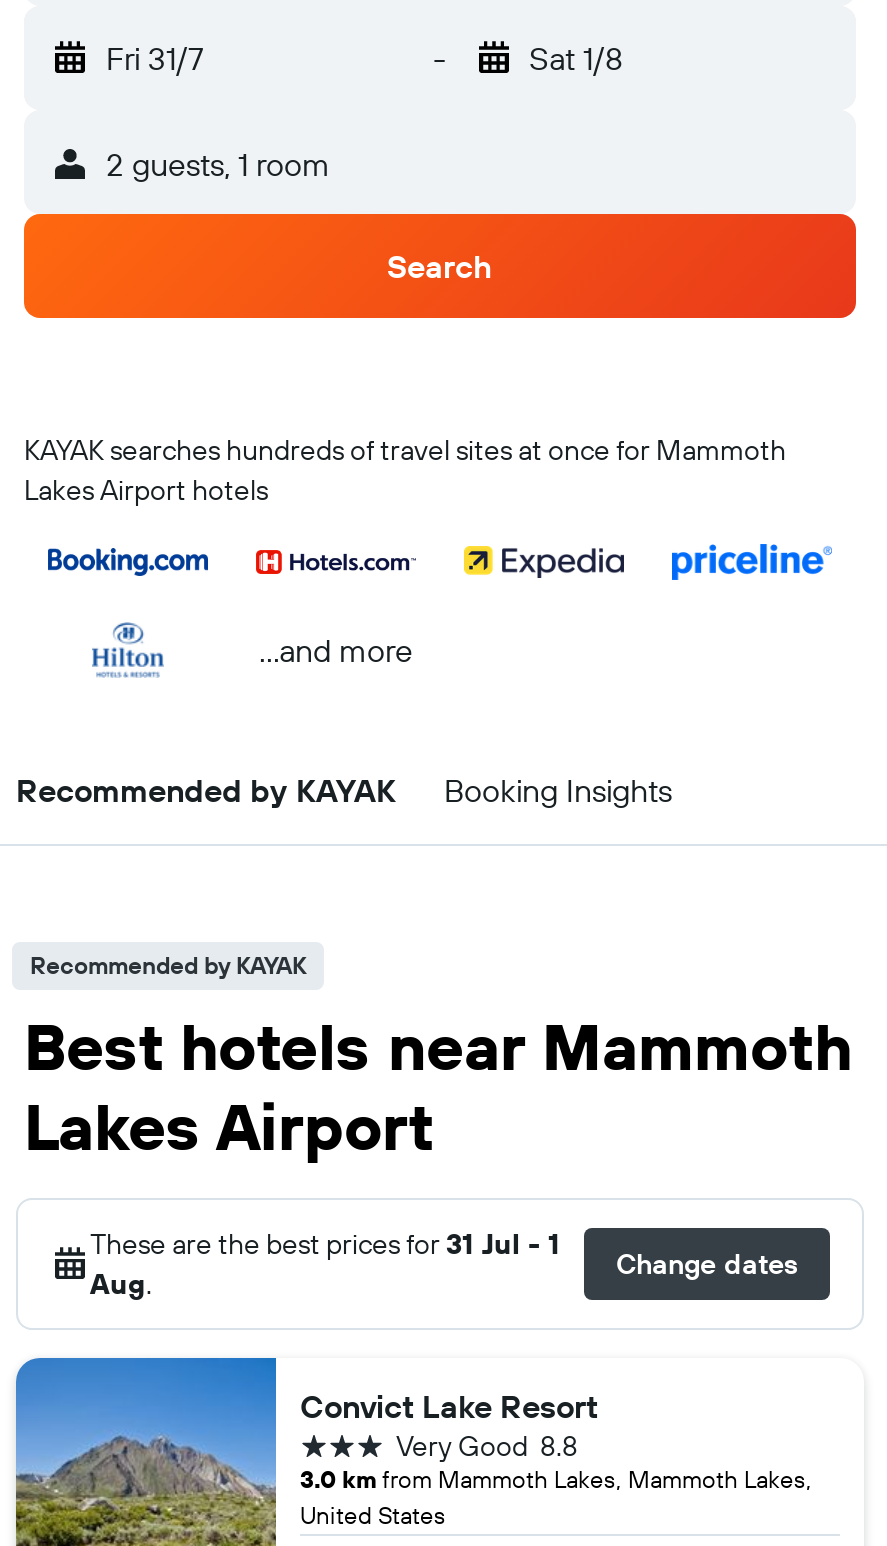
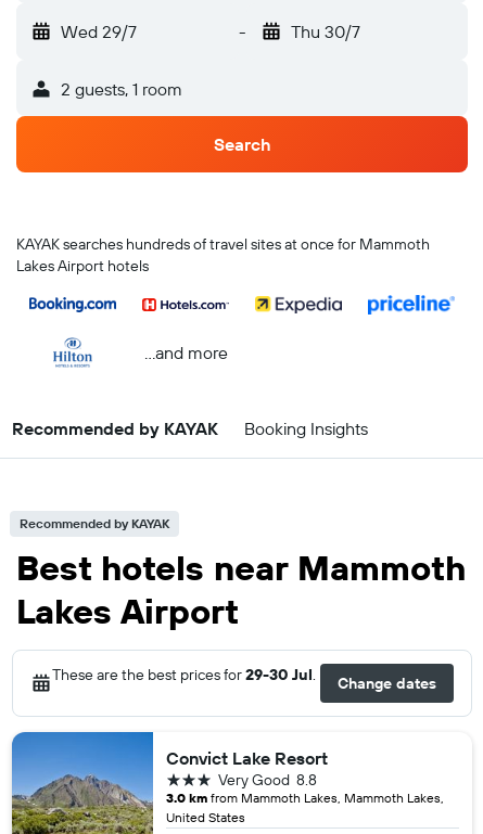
[106,38,204,78] Fri 31/7 -> [61,21,137,42] Wed 29/7
[529,38,623,78] Sat 1/8 -> [290,21,360,42] Thu 30/7
[90,1226,560,1302] These are the best prices for 31 Jul - 1 | Aug. -> [52,665,316,684] These are the best prices for29-30 Jul.

